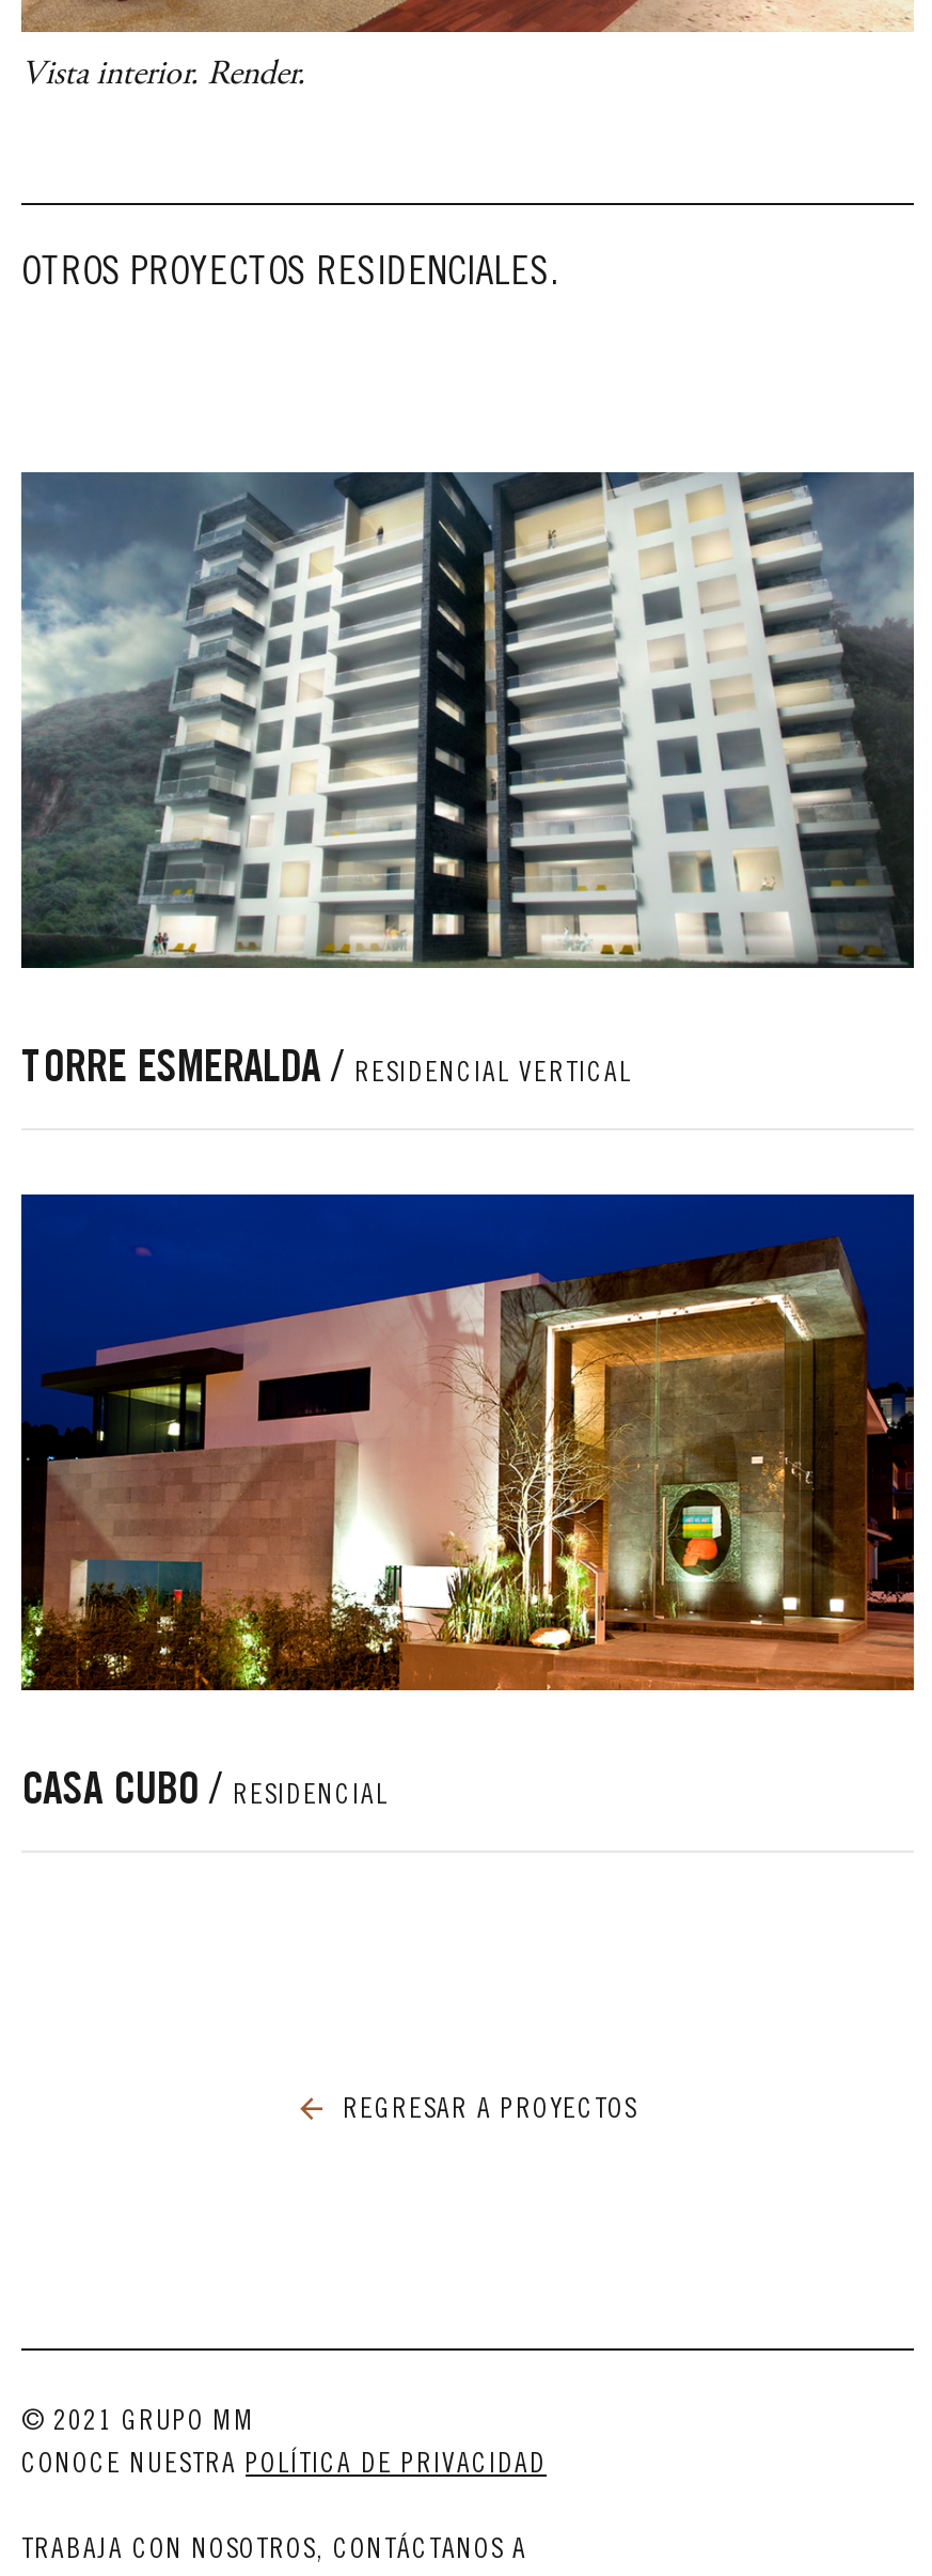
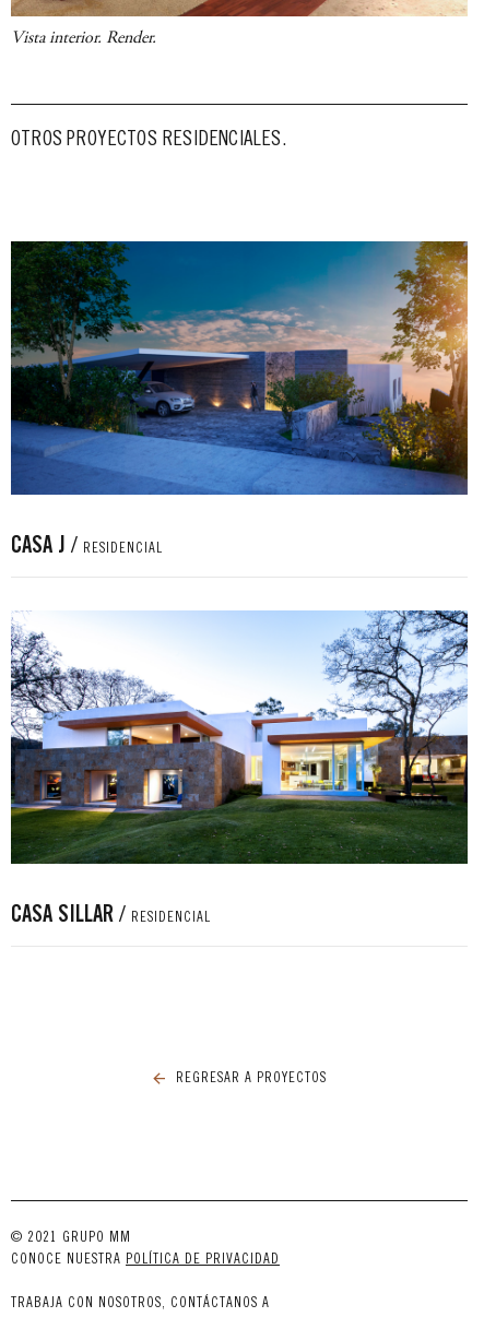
[19,470,916,1094] [image] | TORRE ESMERALDA / RESIDENCIAL VERTICAL -> [10,240,469,559] [image] | CASA J / RESIDENCIAL
[19,1192,916,1817] [image] | CASA CUBO / RESIDENCIAL -> [10,609,469,929] [image] | CASA SILLAR / RESIDENCIAL

